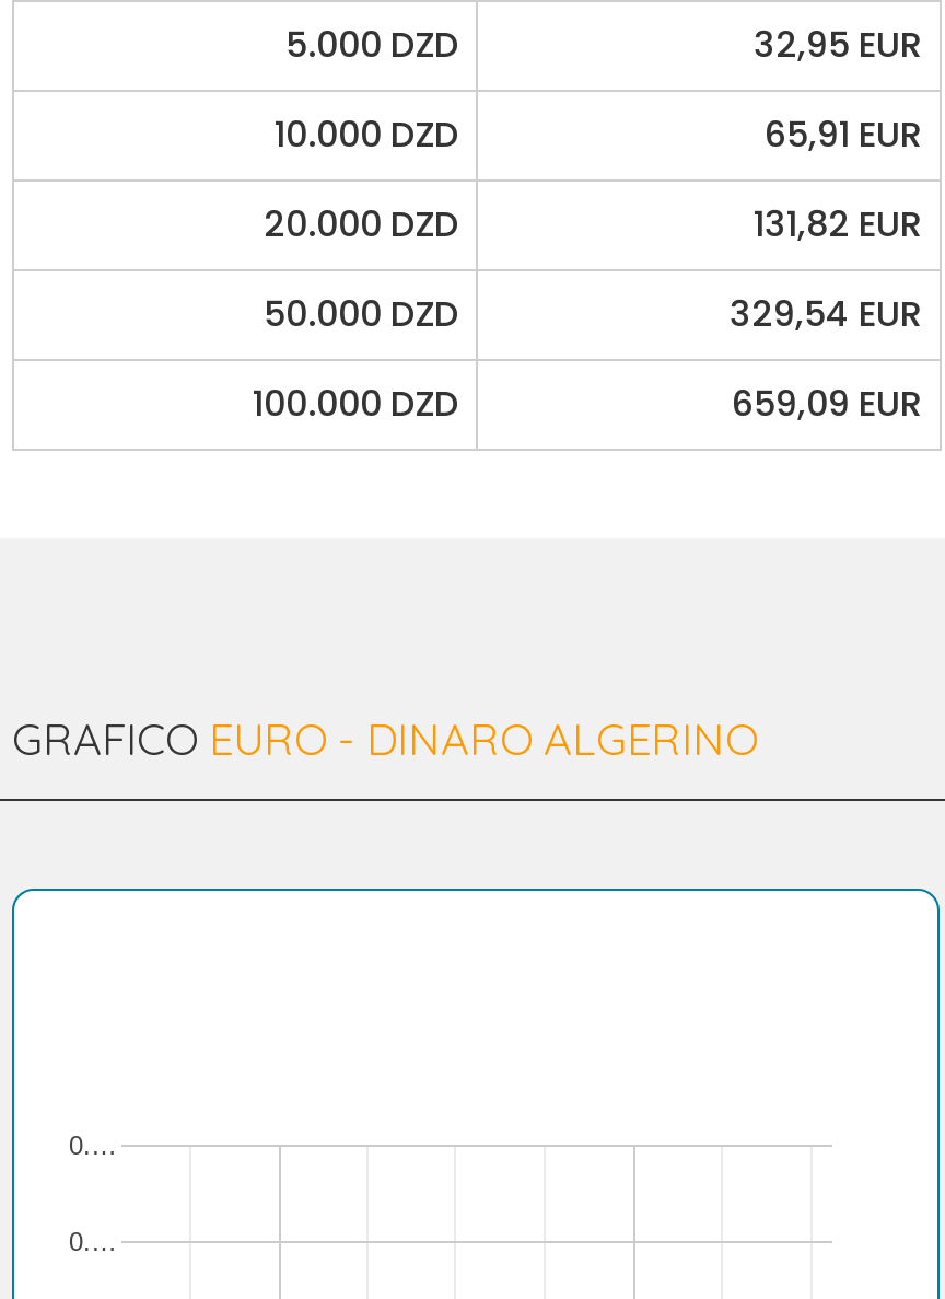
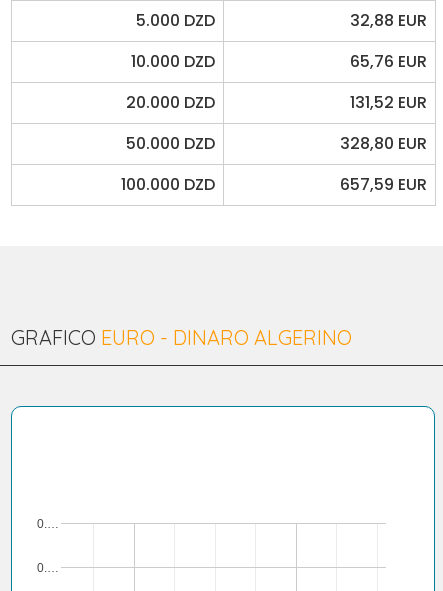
[754,20,922,70] 32,95 EUR -> [350,9,427,32] 32,88 EUR
[765,109,922,160] 65,91 EUR -> [350,50,427,73] 65,76 EUR
[754,199,922,250] 131,82 EUR -> [350,91,427,114] 131,52 EUR
[730,289,922,339] 329,54 EUR -> [340,132,427,155] 328,80 EUR
[732,379,922,429] 659,09 EUR -> [340,173,427,196] 657,59 EUR

